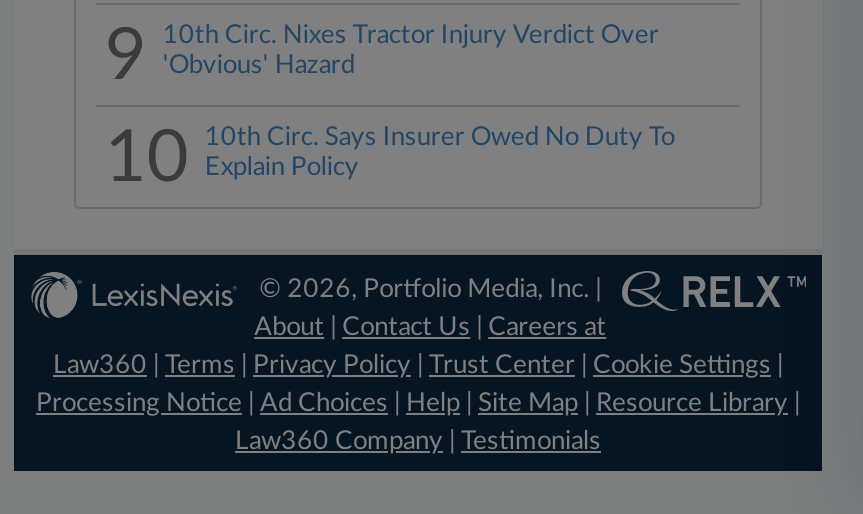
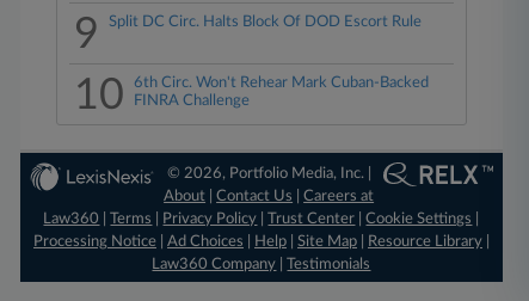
[163,23,659,79] 10th Circ. Nixes Tractor Injury Verdict Over | 'Obvious' Hazard -> [109,14,422,30] Split DC Circ. Halts Block Of DOD Escort Rule
[205,125,675,181] 10th Circ. Says Insurer Owed No Duty To | Explain Policy -> [134,75,429,109] 6th Circ. Won't Rehear Mark Cuban-Backed | FINRA Challenge

